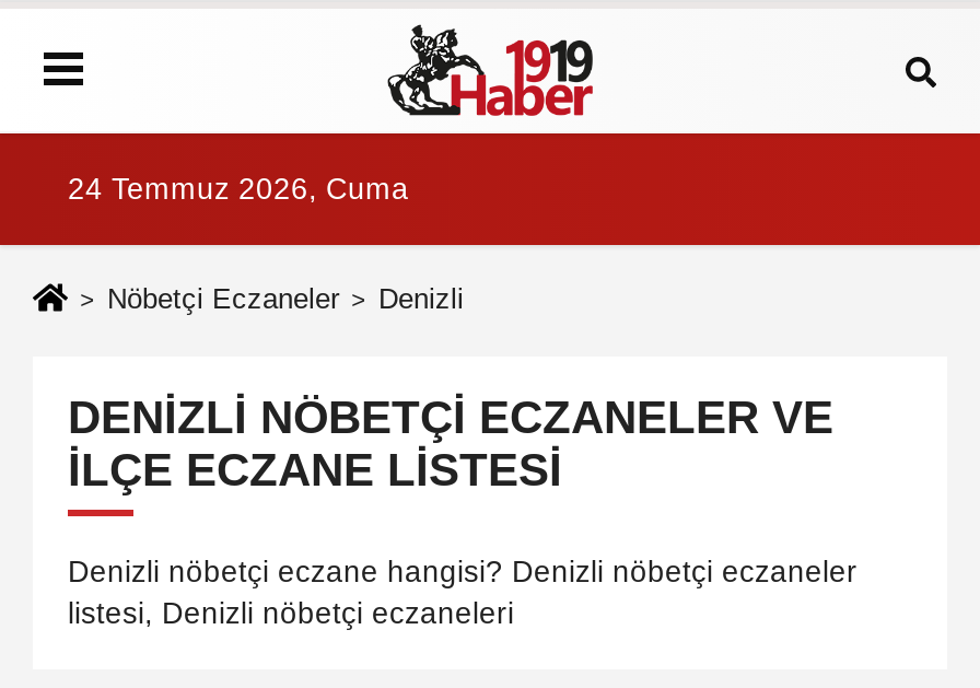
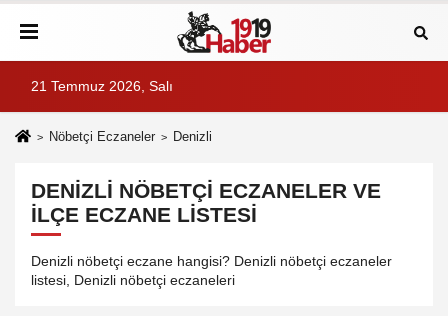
[68,173,409,206] 24 Temmuz 2026, Cuma -> [31,79,173,94] 21 Temmuz 2026, Salı

